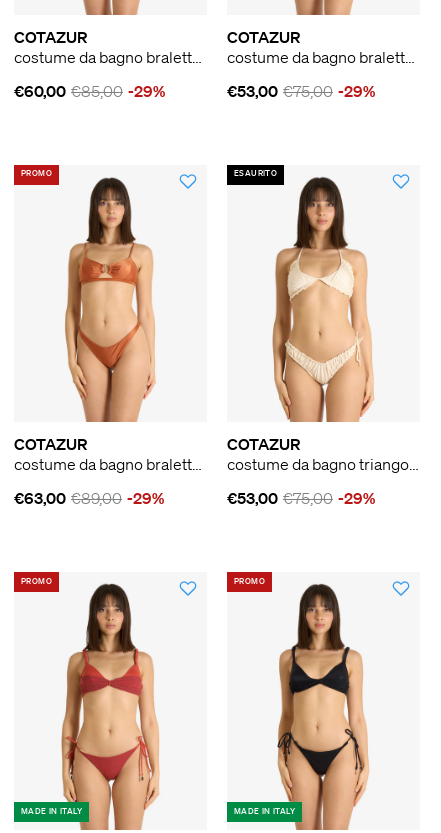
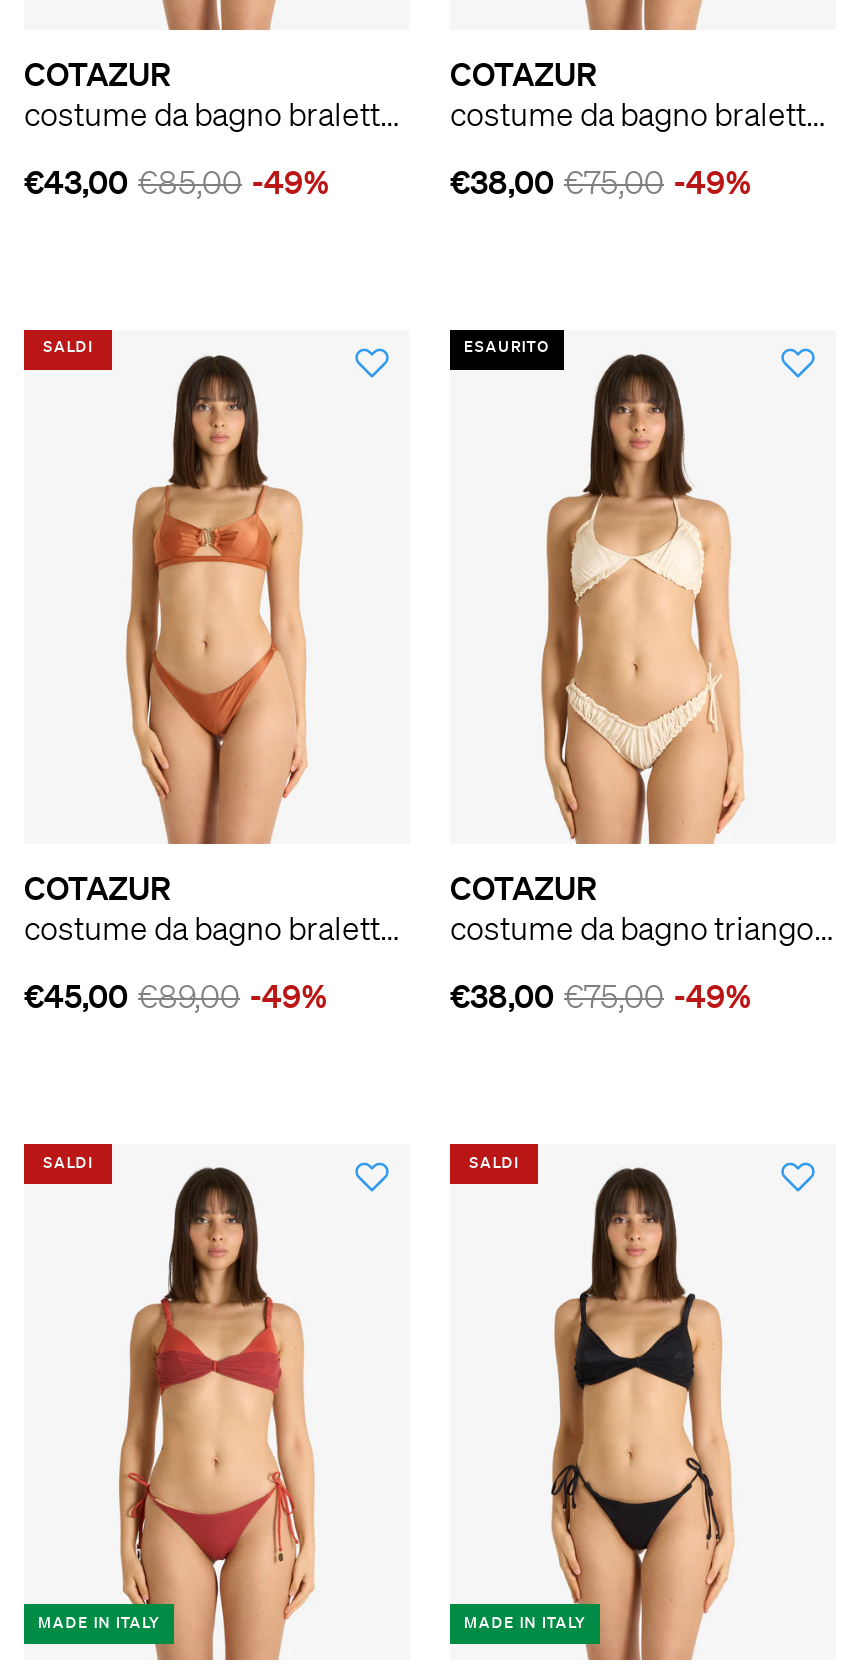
[14,81,165,101] €60,00 €85,00 -29% -> [24,162,328,202] €43,00 €85,00 -49%
[227,81,375,101] €53,00 €75,00 -29% -> [450,162,750,202] €38,00 €75,00 -49%
[21,168,52,179] PROMO -> [43,337,93,359] SALDI
[14,488,164,508] €63,00 €89,00 -29% -> [24,977,326,1017] €45,00 €89,00 -49%
[227,488,375,508] €53,00 €75,00 -29% -> [450,977,750,1017] €38,00 €75,00 -49%
[21,576,52,587] PROMO -> [43,1152,93,1174] SALDI
[234,576,265,587] PROMO -> [469,1152,519,1174] SALDI

